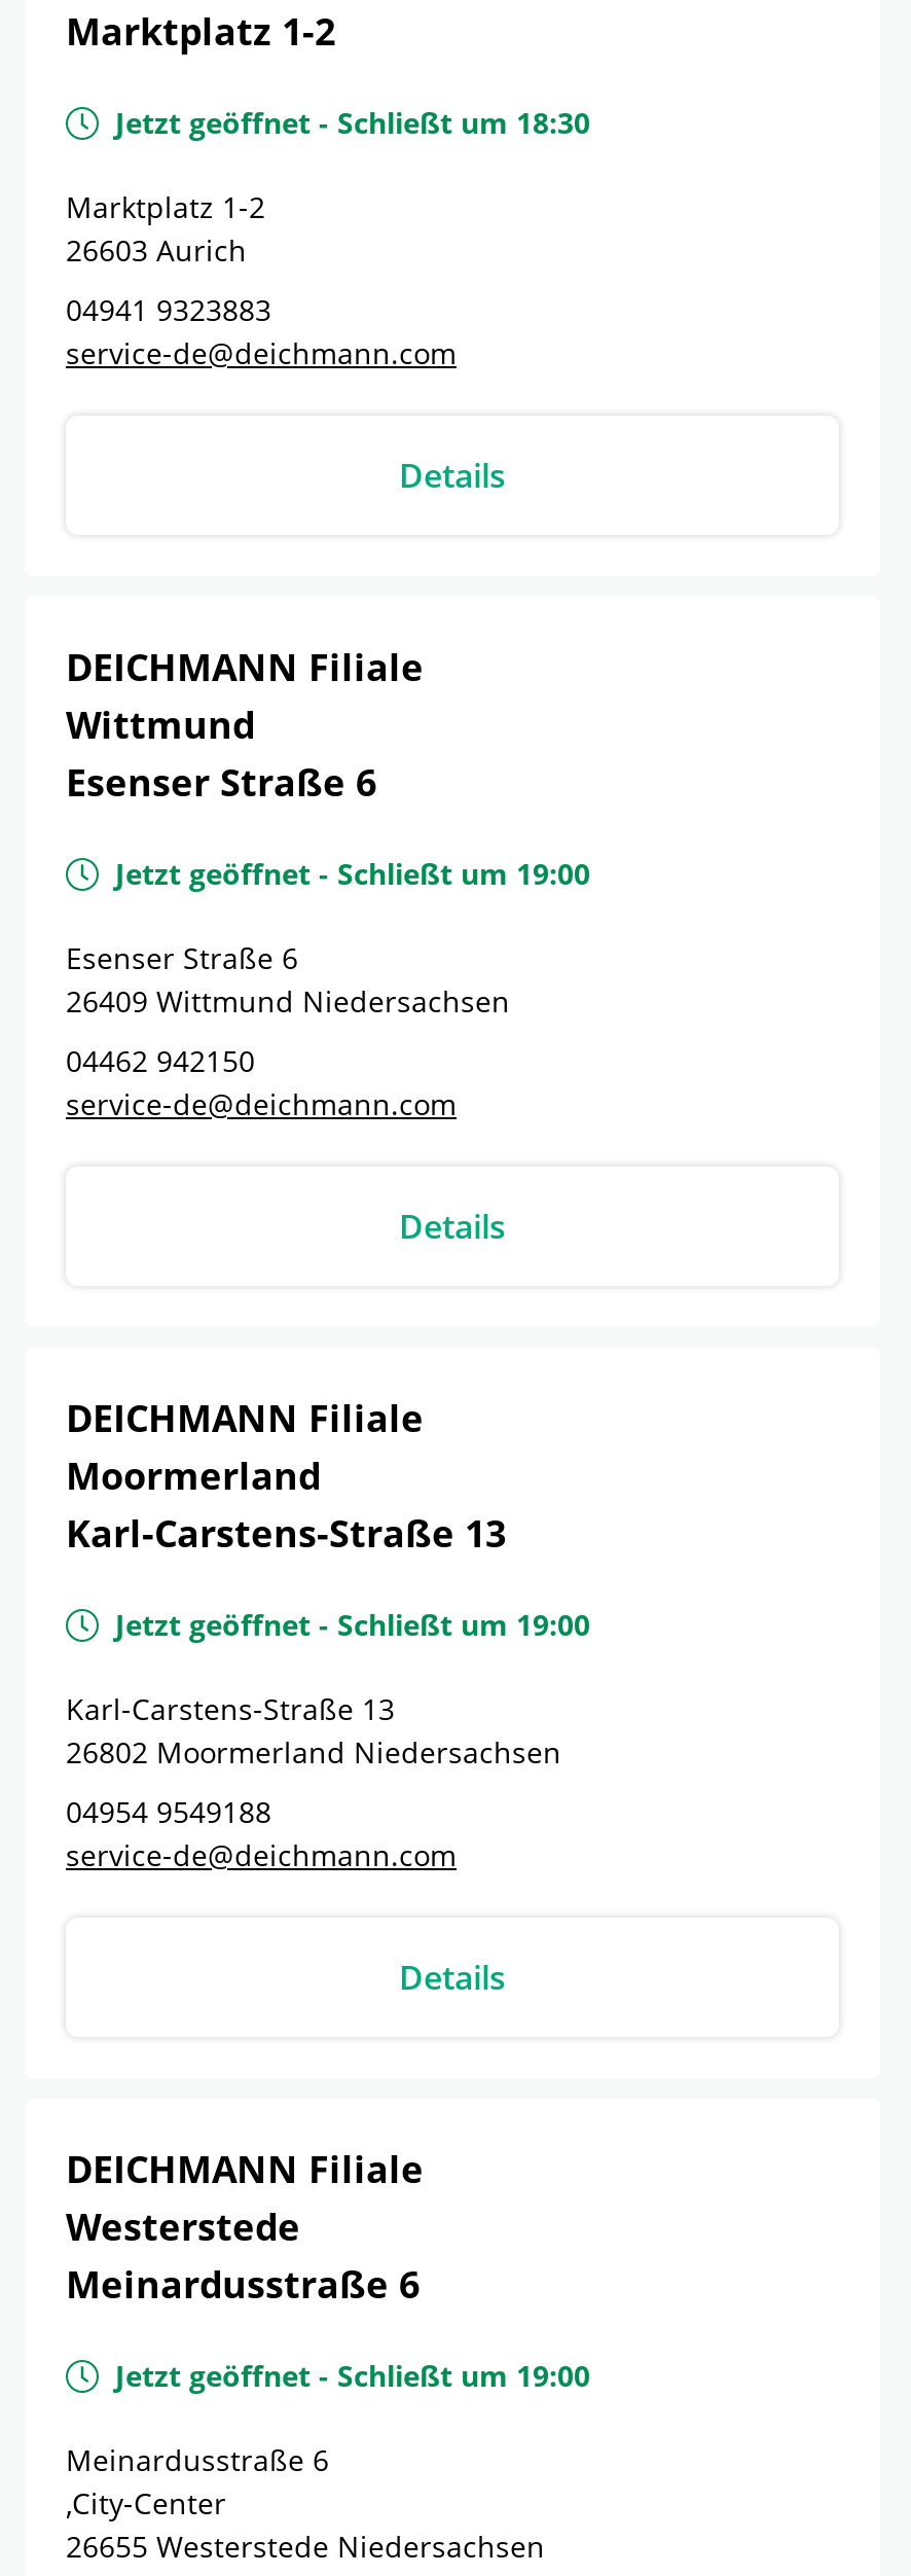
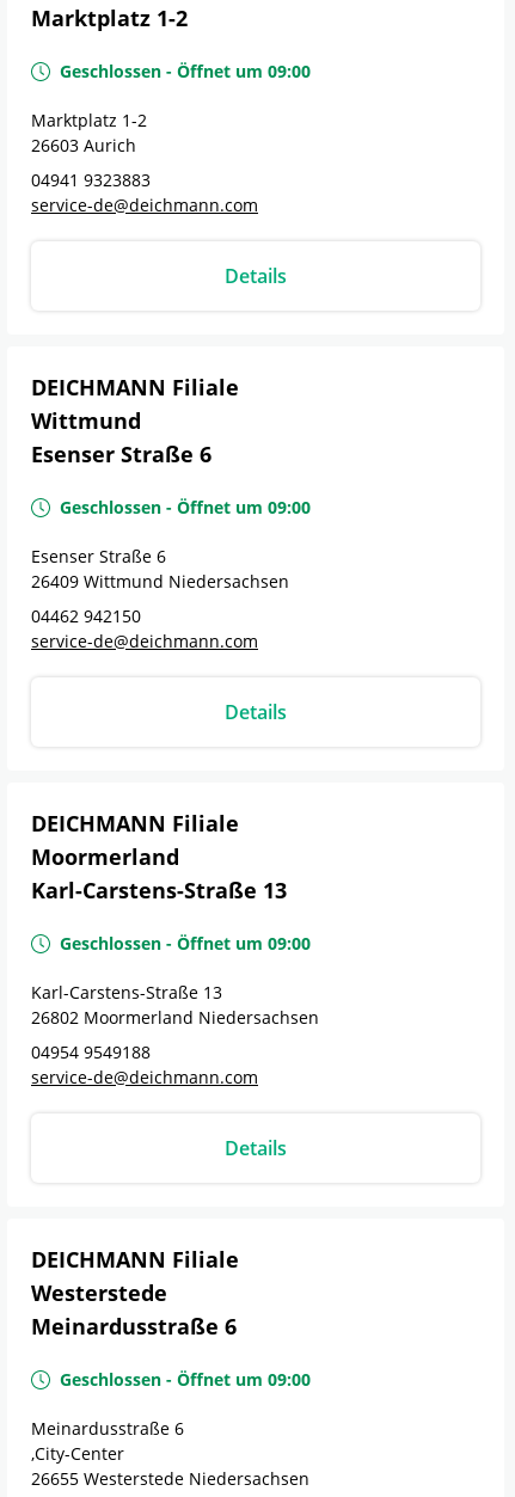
[115,103,590,142] Jetzt geöffnet - Schließt um 18:30 -> [60,60,311,82] Geschlossen - Öffnet um 09:00
[115,854,590,893] Jetzt geöffnet - Schließt um 19:00 -> [60,496,311,519] Geschlossen - Öffnet um 09:00
[115,1605,590,1644] Jetzt geöffnet - Schließt um 19:00 -> [60,932,311,955] Geschlossen - Öffnet um 09:00
[115,2356,590,2395] Jetzt geöffnet - Schließt um 19:00 -> [60,1368,311,1391] Geschlossen - Öffnet um 09:00

